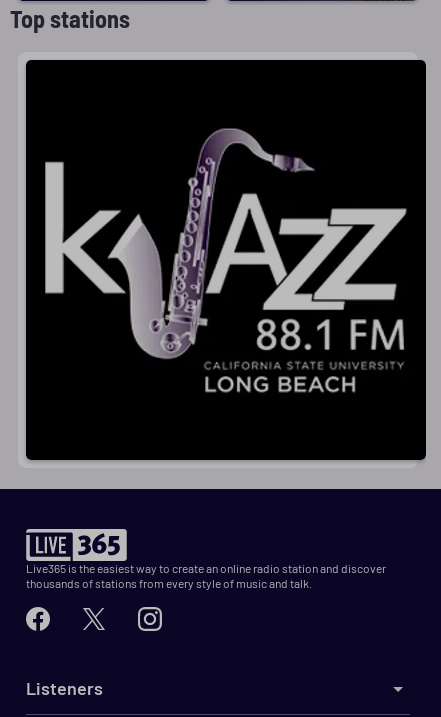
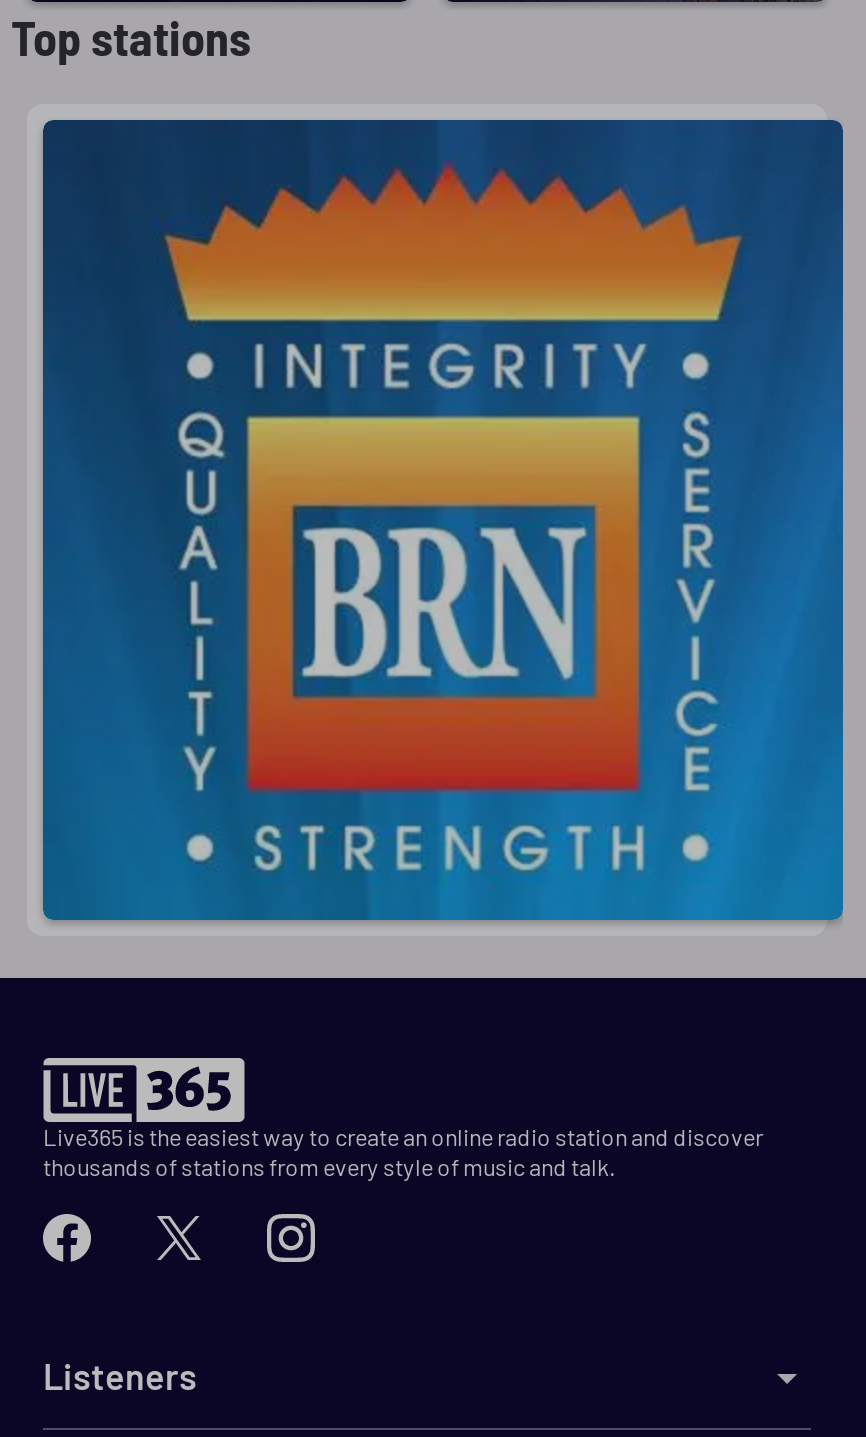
[25,59,427,461] [image] -> [41,118,845,922] [image]

